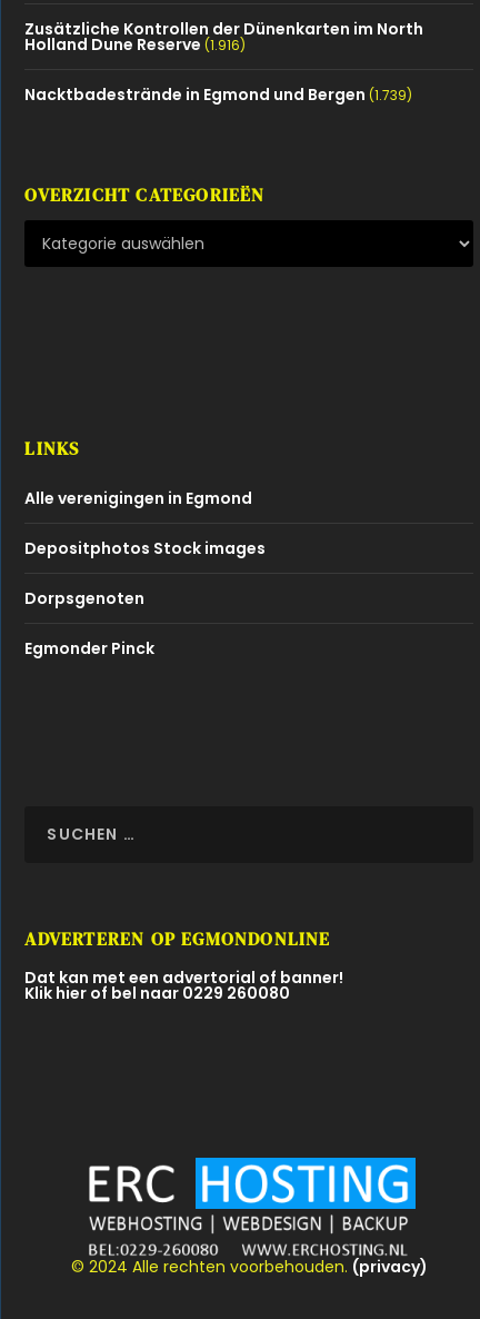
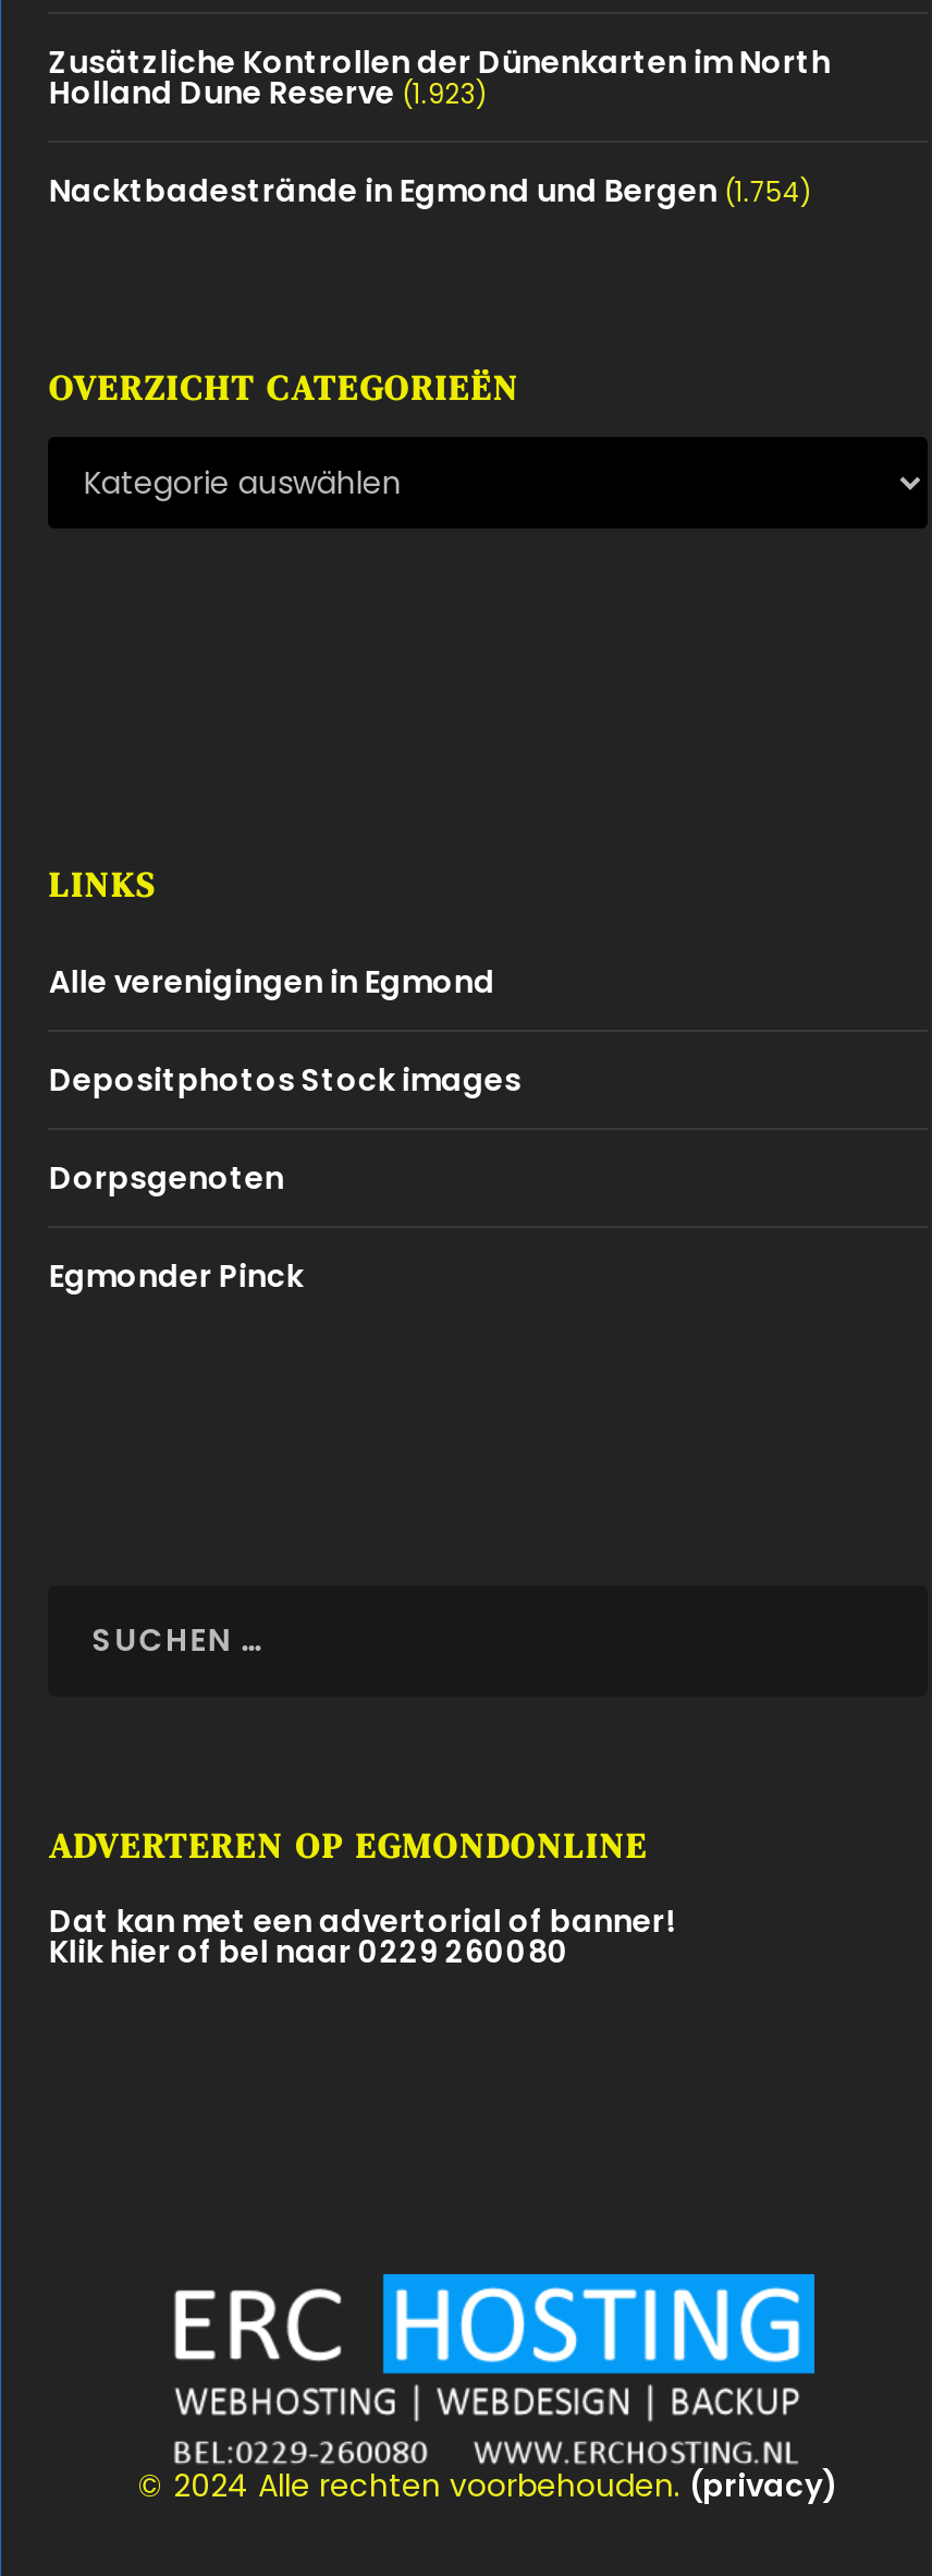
[25,34,246,56] Holland Dune Reserve (1.916) -> [49,72,486,115] Holland Dune Reserve (1.923)
[25,84,413,106] Nacktbadestrände in Egmond und Bergen (1.739) -> [49,170,811,213] Nacktbadestrände in Egmond und Bergen (1.754)

